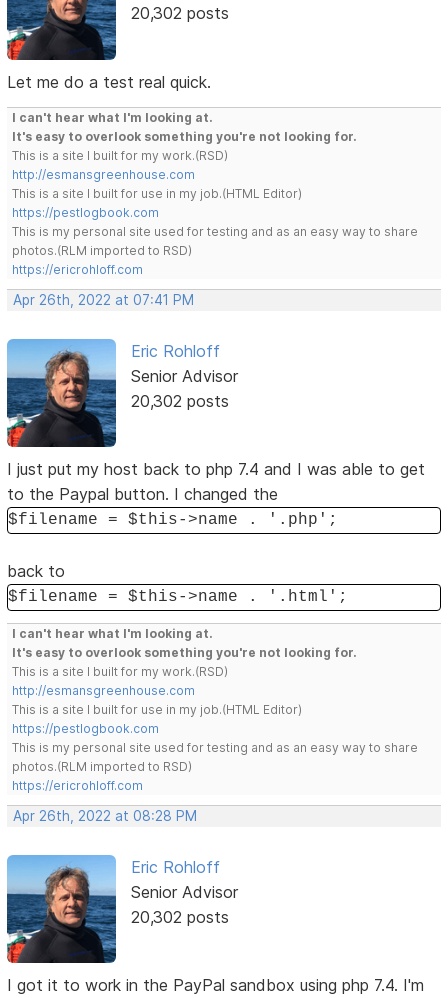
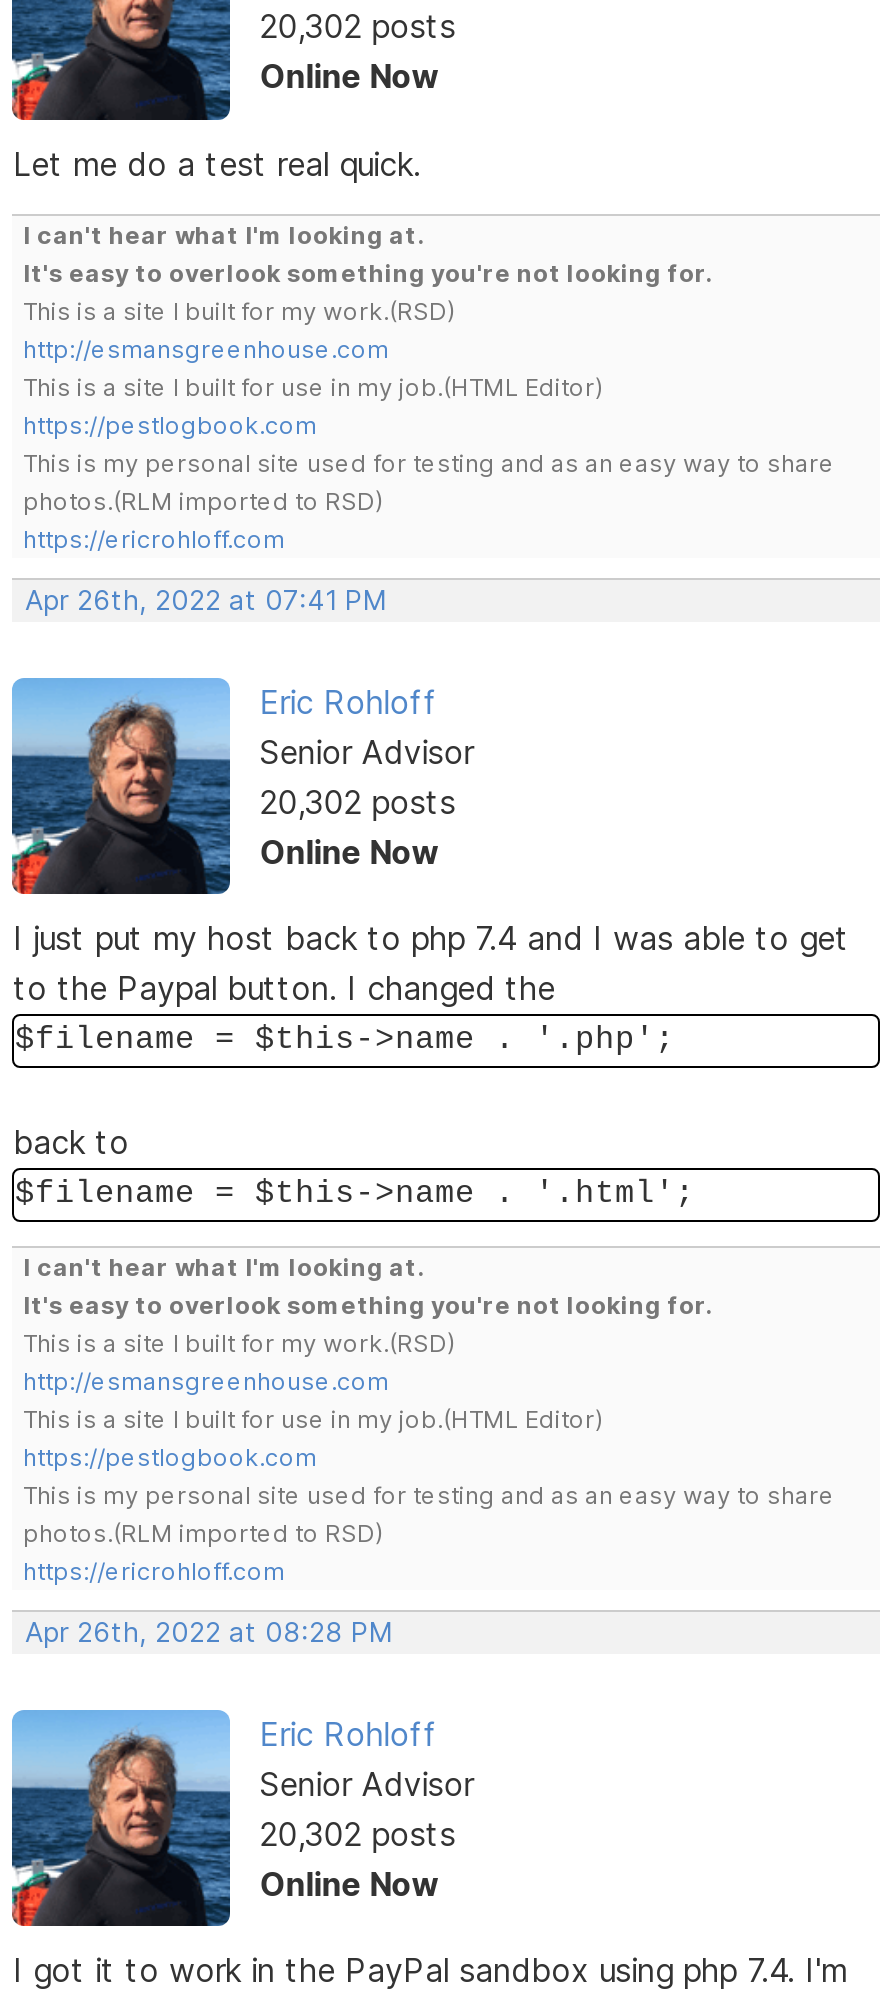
none -> [259,57,439,97] Online Now
none -> [259,832,439,872] Online Now
none -> [259,1864,439,1904] Online Now

